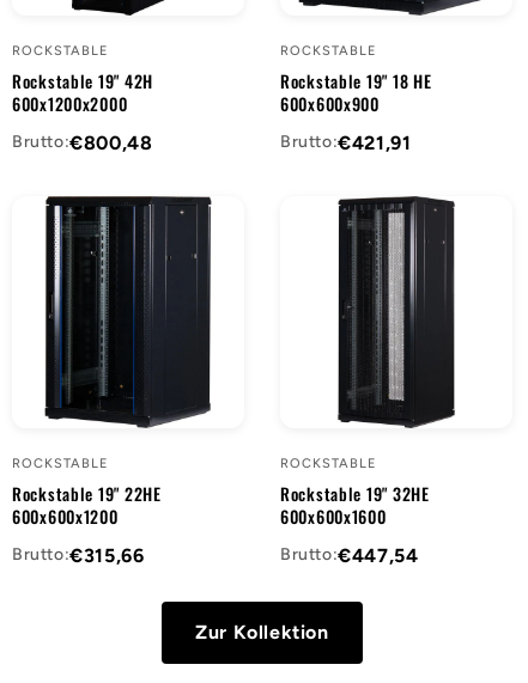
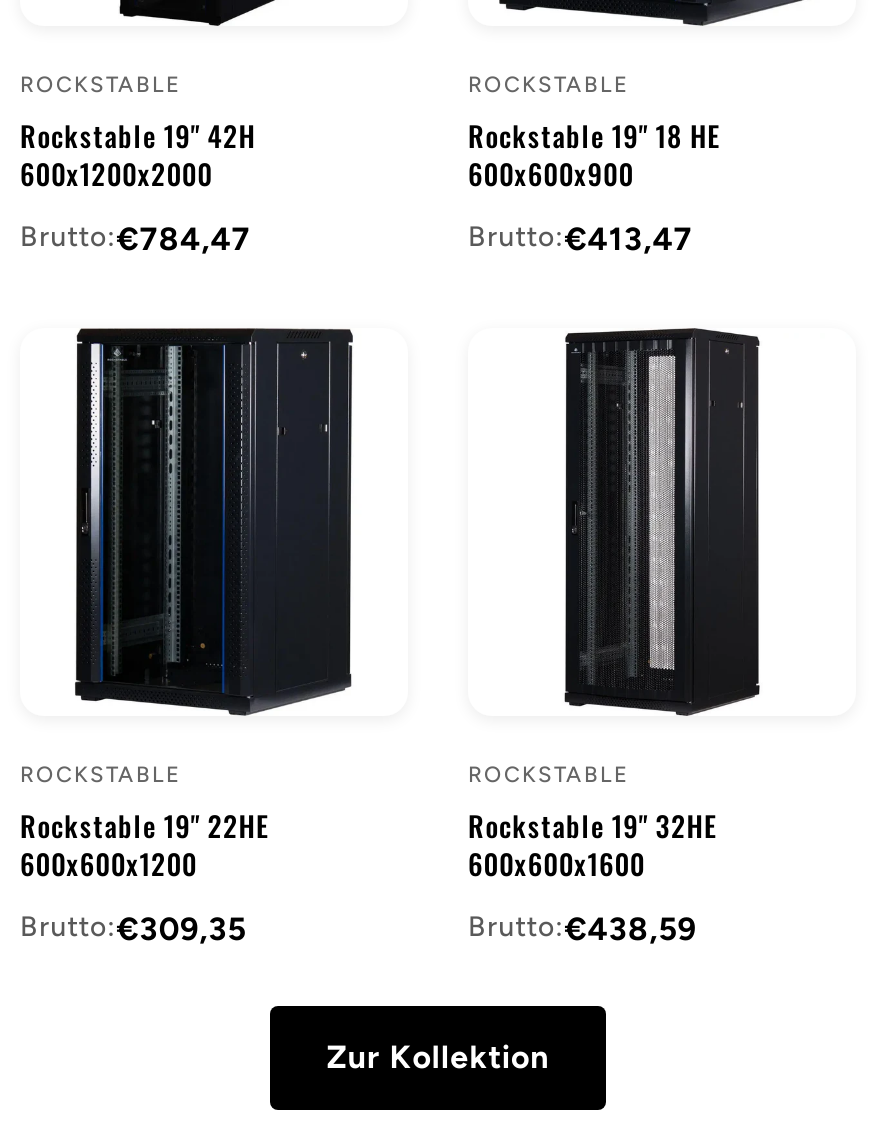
[12,131,153,154] Brutto:€800,48 -> [20,220,251,258] Brutto:€784,47
[280,131,411,154] Brutto:€421,91 -> [468,220,693,258] Brutto:€413,47
[12,544,144,567] Brutto:€315,66 -> [20,910,247,948] Brutto:€309,35
[280,544,418,567] Brutto:€447,54 -> [468,910,697,948] Brutto:€438,59

